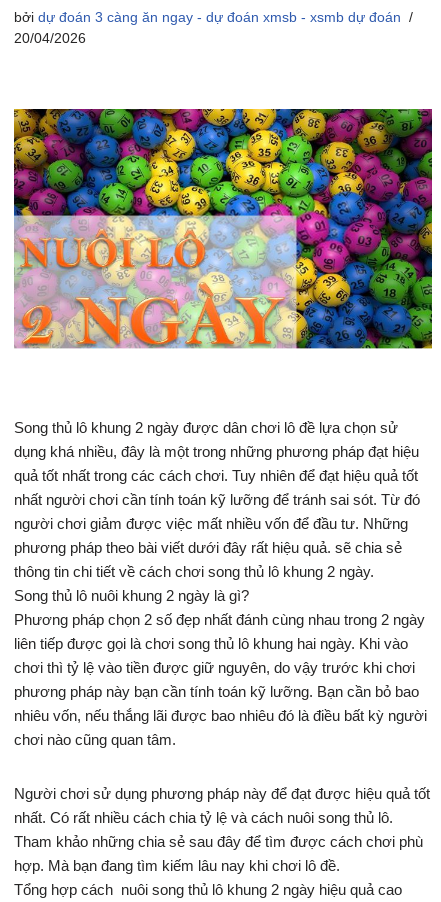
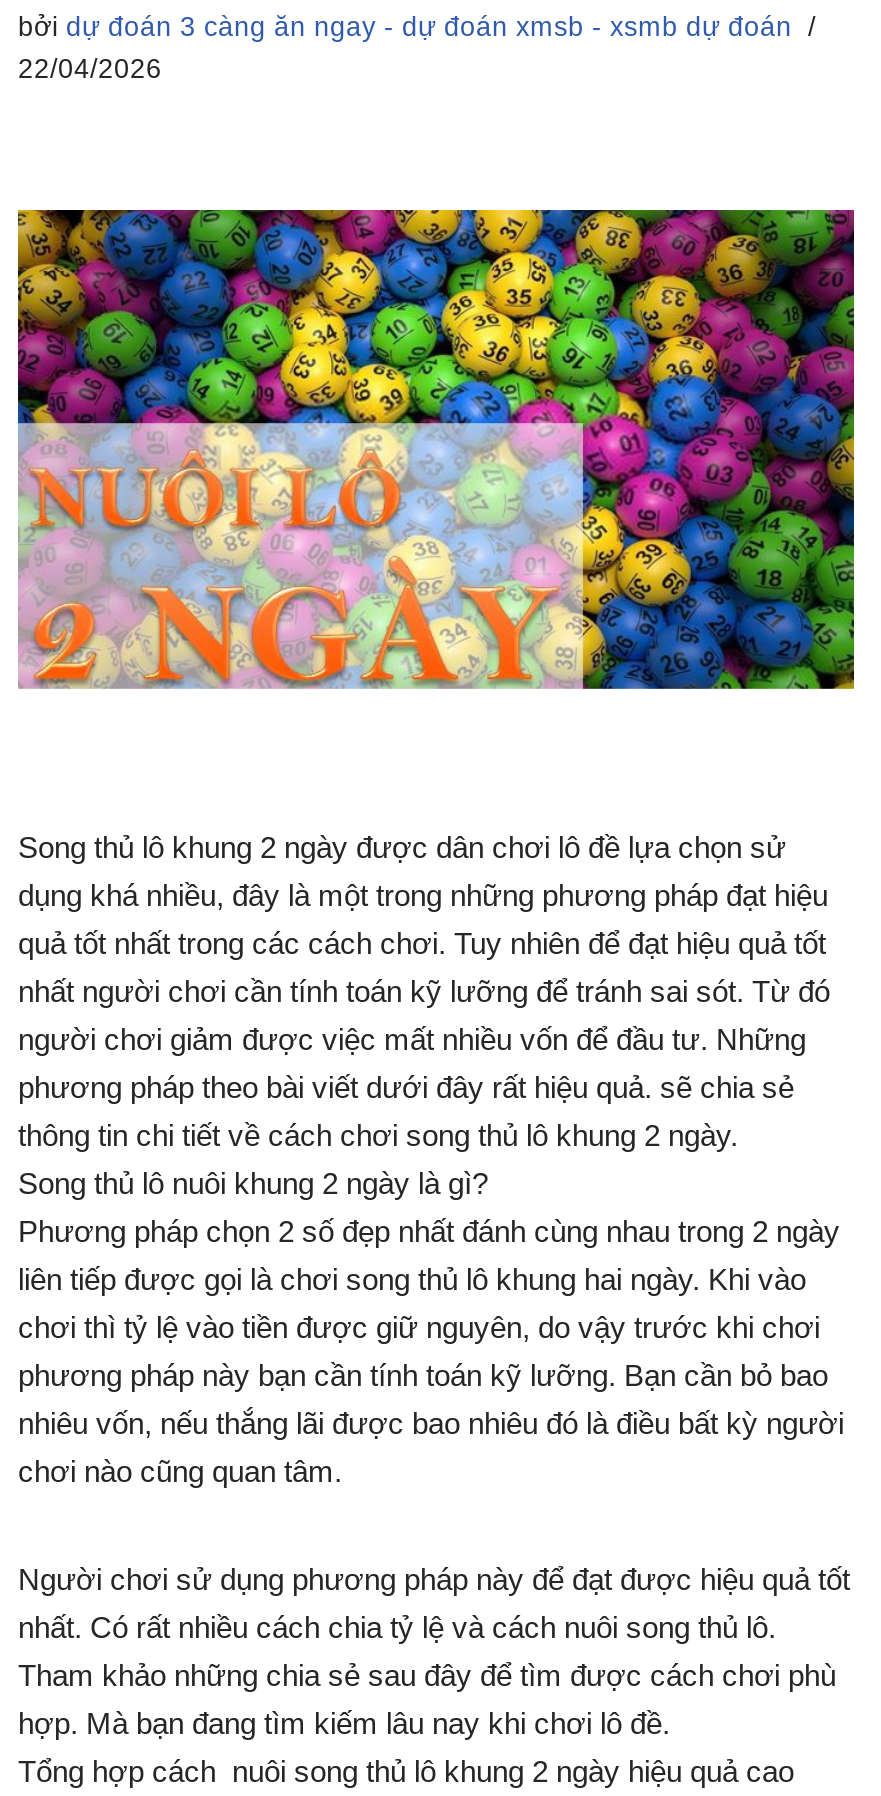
[14,31,86,46] 20/04/2026 -> [18,54,162,84] 22/04/2026

